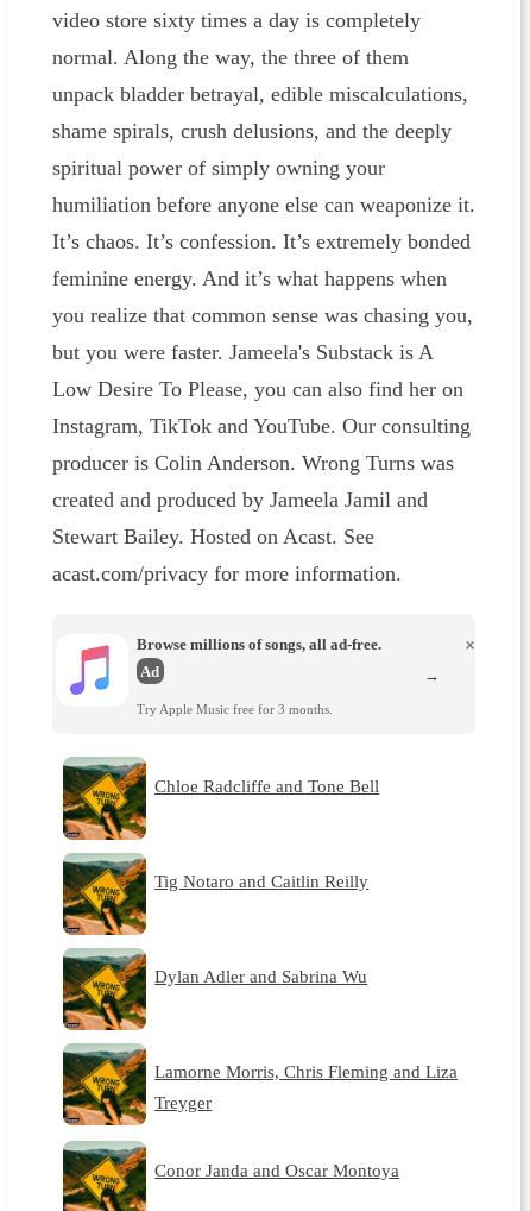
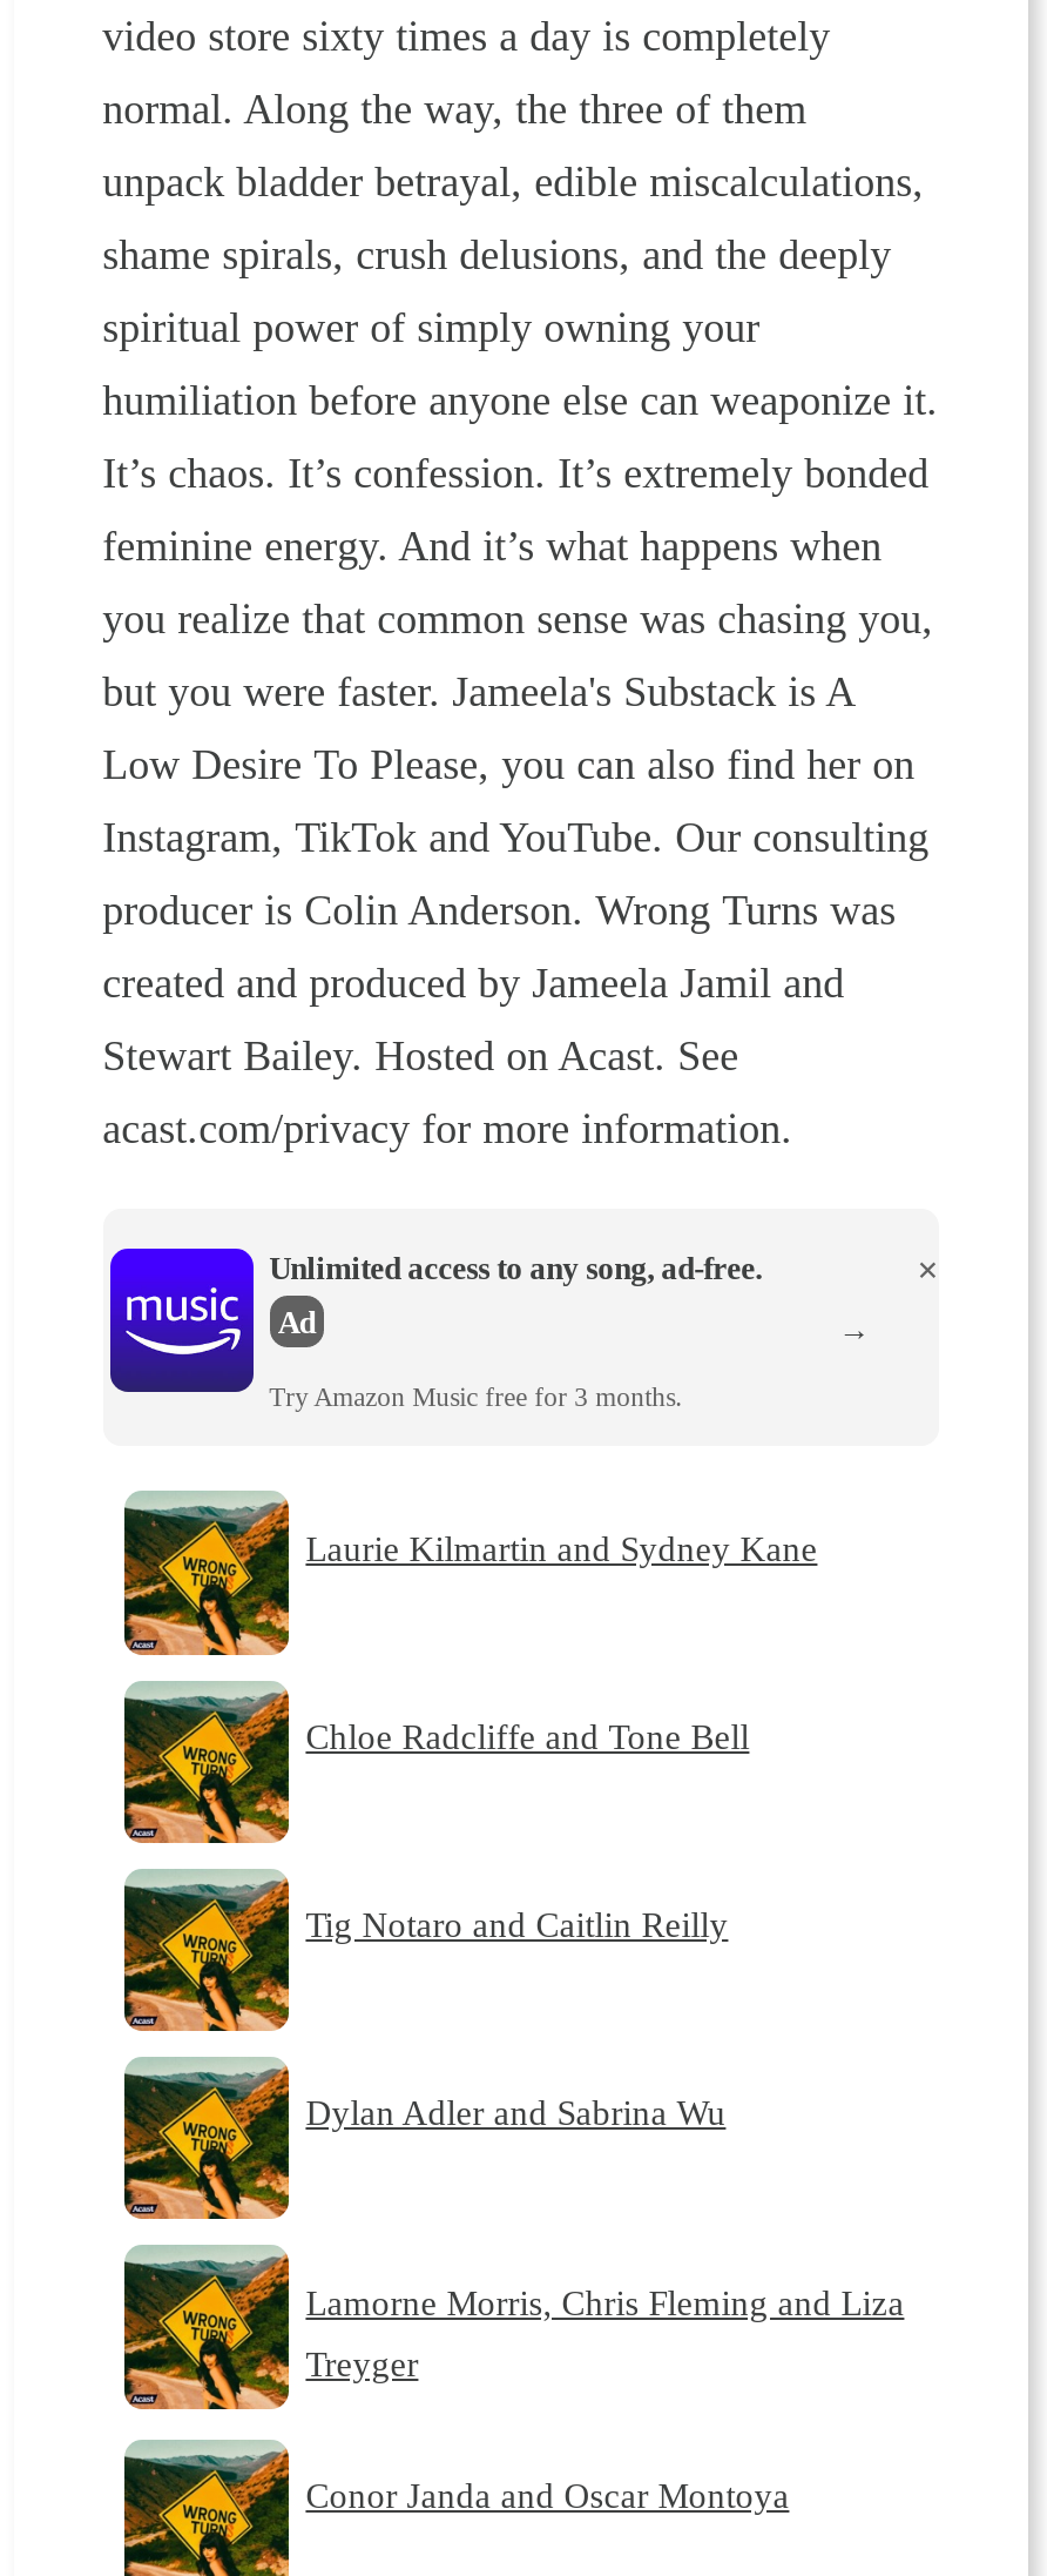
[56,634,381,707] [image] | Browse millions of songs, all ad-free. -> [108,1246,762,1394] [image] | Unlimited access to any song, ad-free.
none -> [306,1528,817,1567] Laurie Kilmartin and Sydney Kane
[136,702,332,716] Try Apple Music free for 3 months. -> [269,1383,682,1411] Try Amazon Music free for 3 months.

